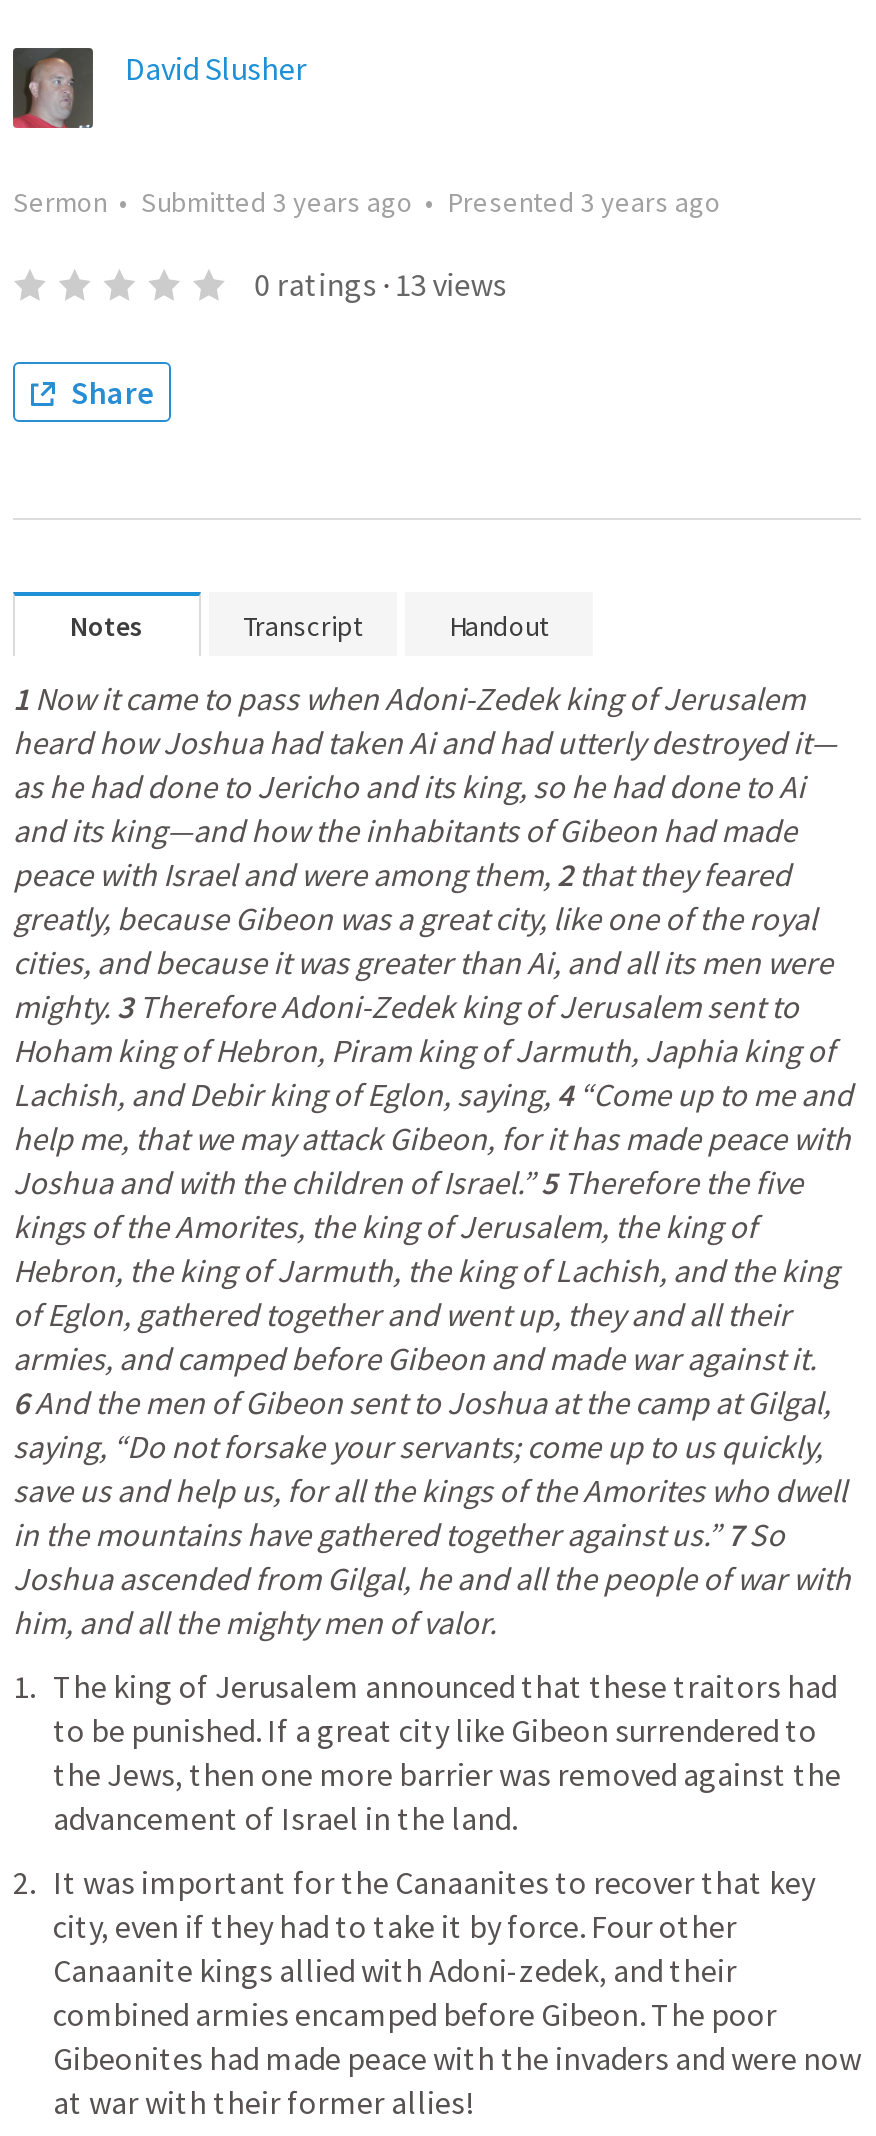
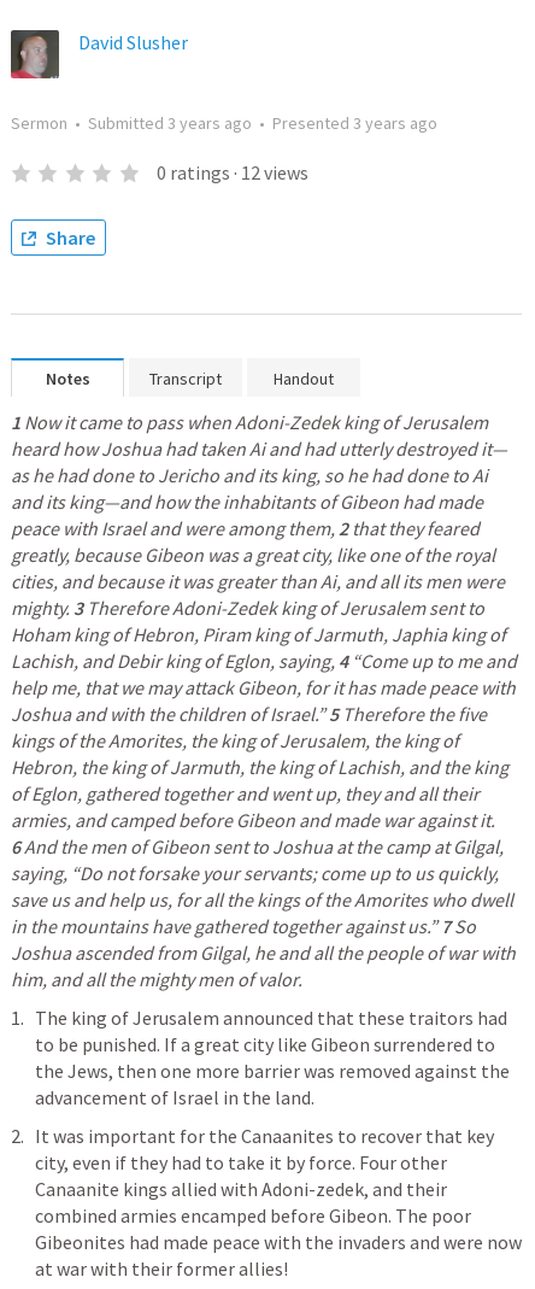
[254,264,506,304] 0 ratings · 13 views -> [156,160,308,184] 0 ratings · 12 views

